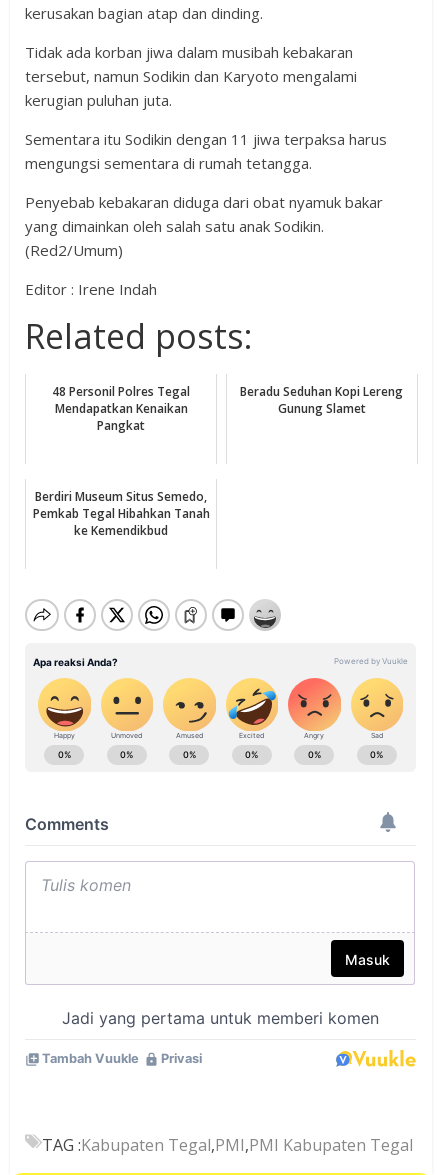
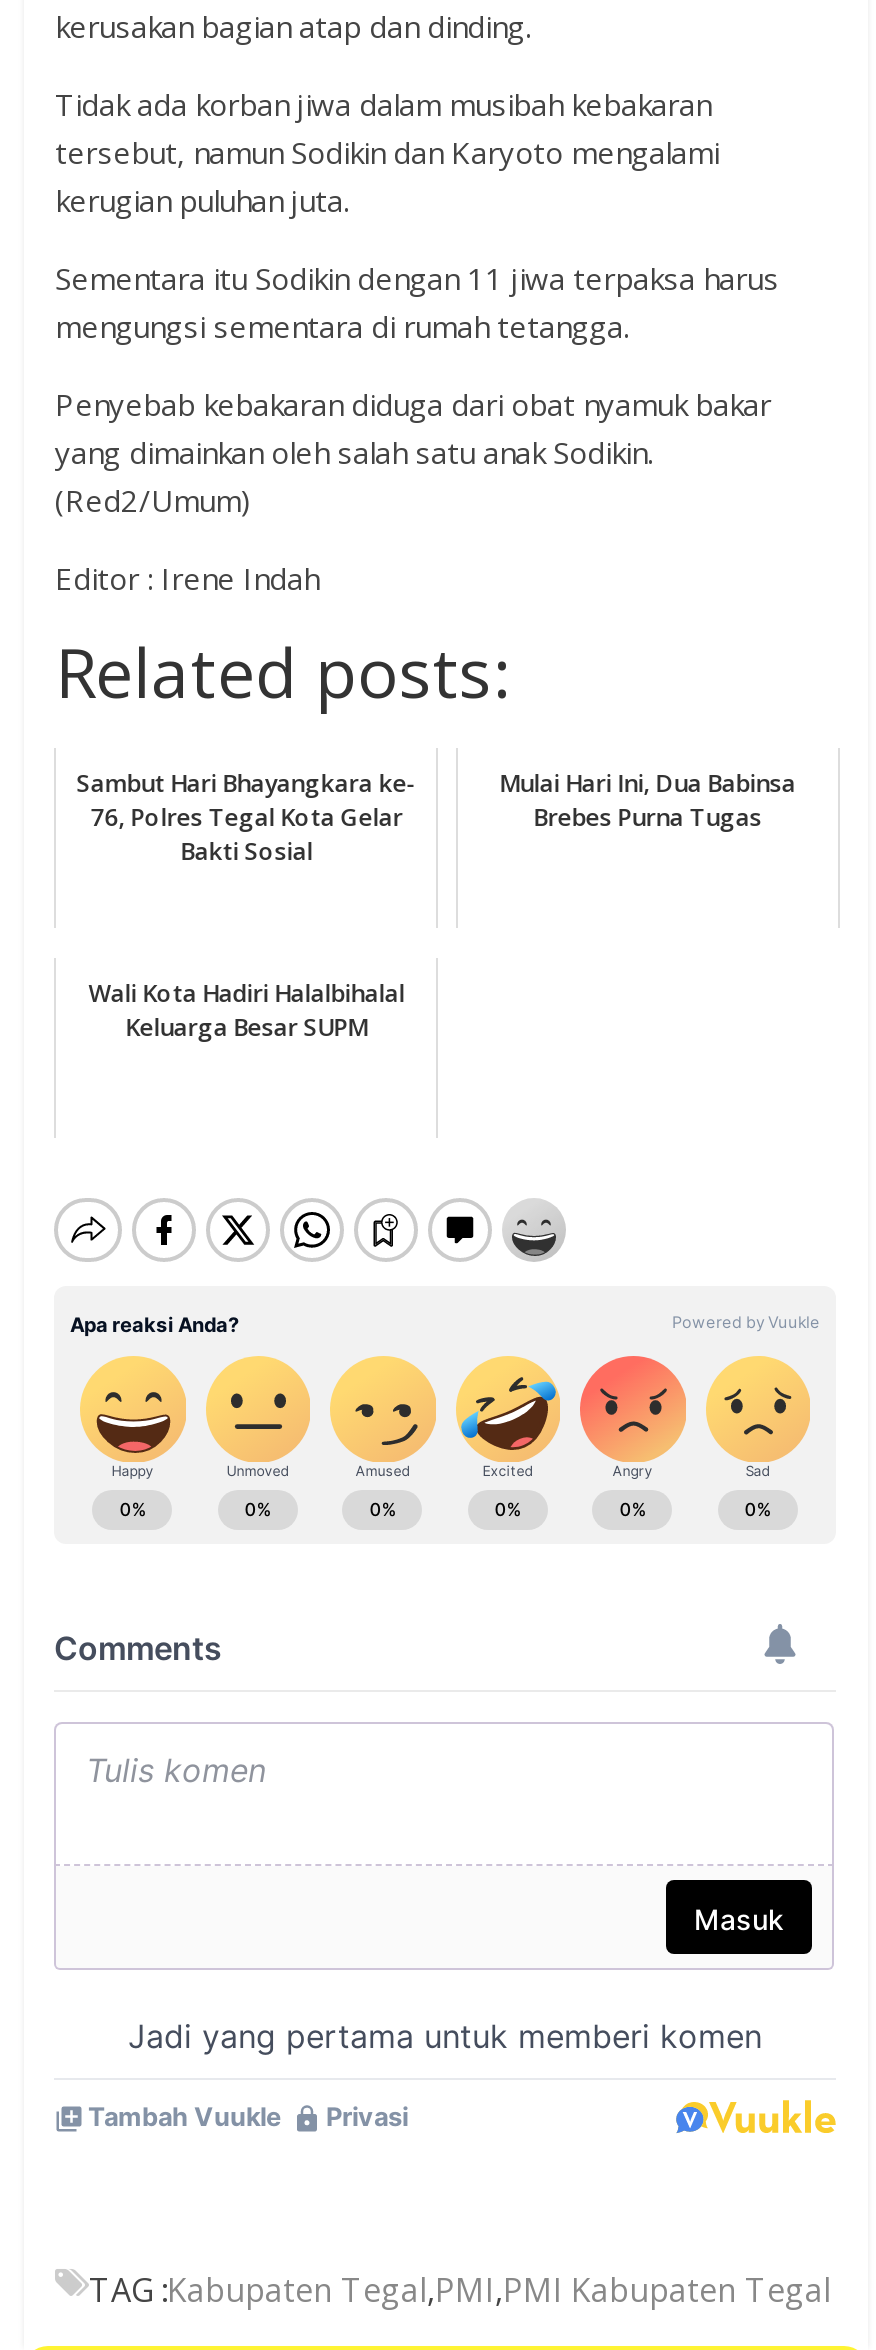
[52,383,190,434] 48 Personil Polres Tegal | Mendapatkan Kenaikan | Pangkat -> [76,765,416,867] Sambut Hari Bhayangkara ke- | 76, Polres Tegal Kota Gelar | Bakti Sosial
[240,383,403,417] Beradu Seduhan Kopi Lereng | Gunung Slamet -> [500,765,796,833] Mulai Hari Ini, Dua Babinsa | Brebes Purna Tugas
[33,488,210,539] Berdiri Museum Situs Semedo, | Pemkab Tegal Hibahkan Tanah | ke Kemendikbud -> [88,975,404,1043] Wali Kota Hadiri Halalbihalal | Keluarga Besar SUPM

